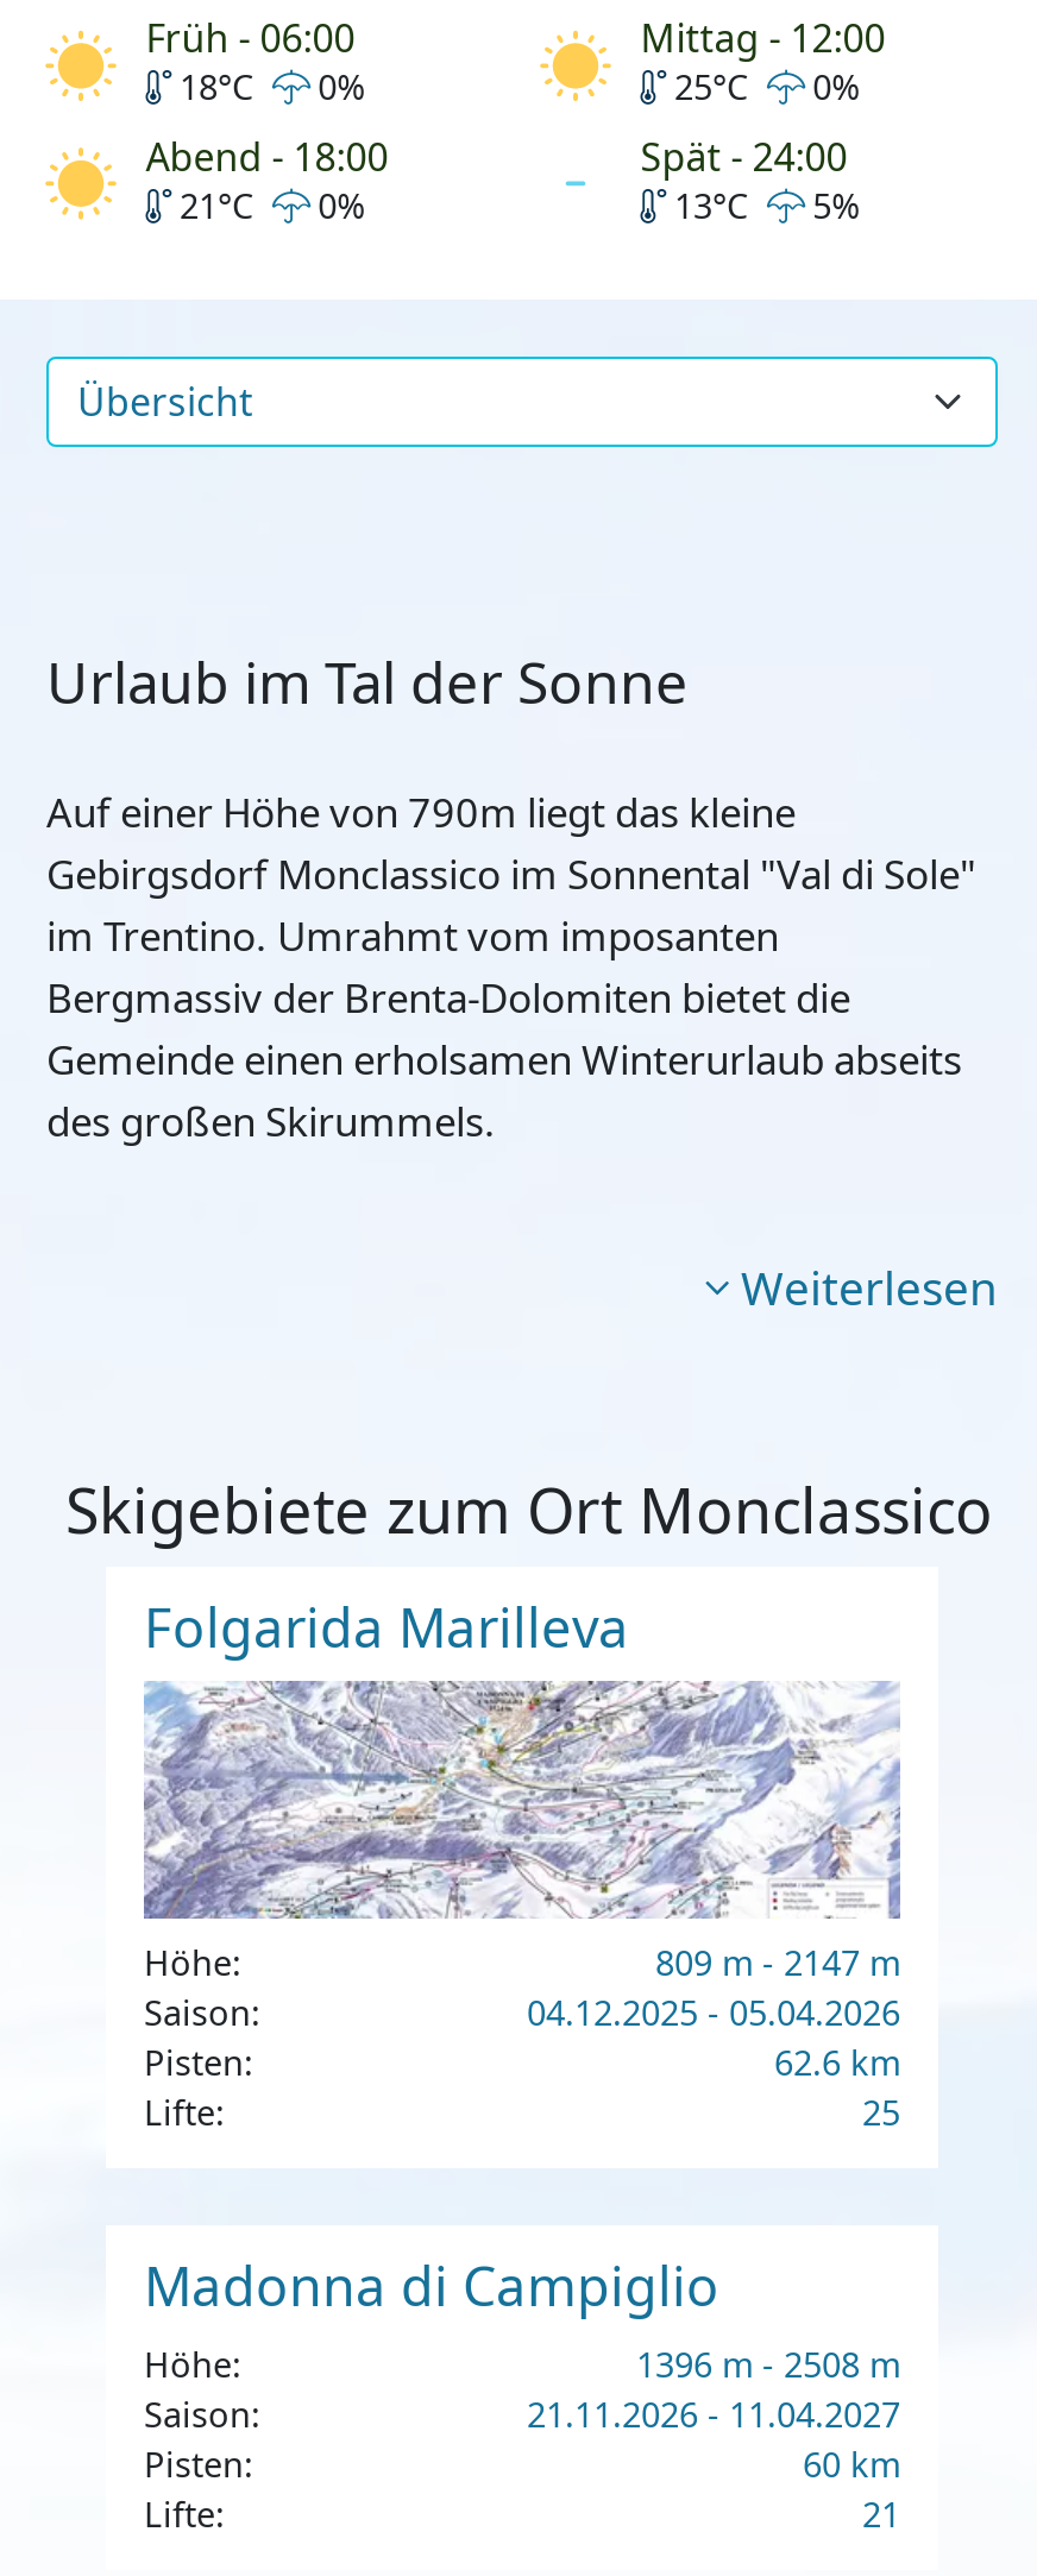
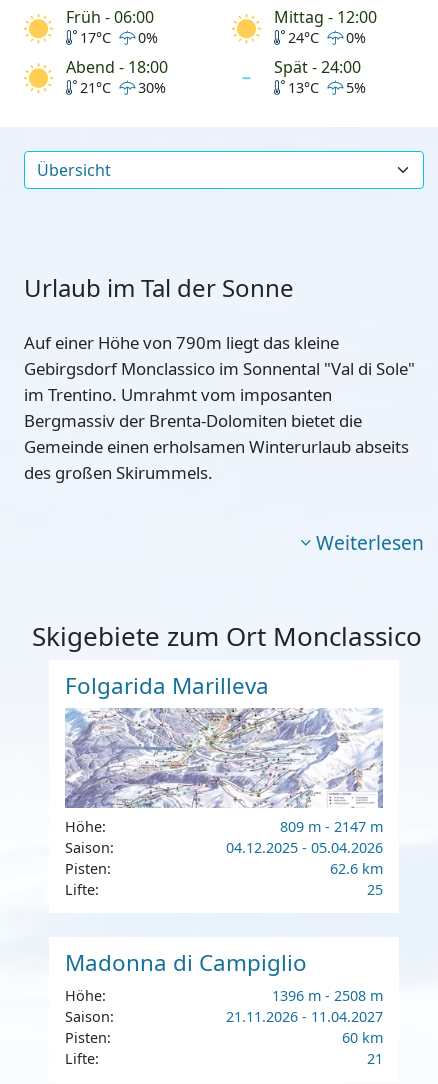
[180,65,366,110] 18°C 0% -> [80,28,158,47] 17°C 0%
[674,65,860,110] 25°C 0% -> [288,28,366,47] 24°C 0%
[180,183,366,228] 21°C 0% -> [80,78,166,97] 21°C 30%

